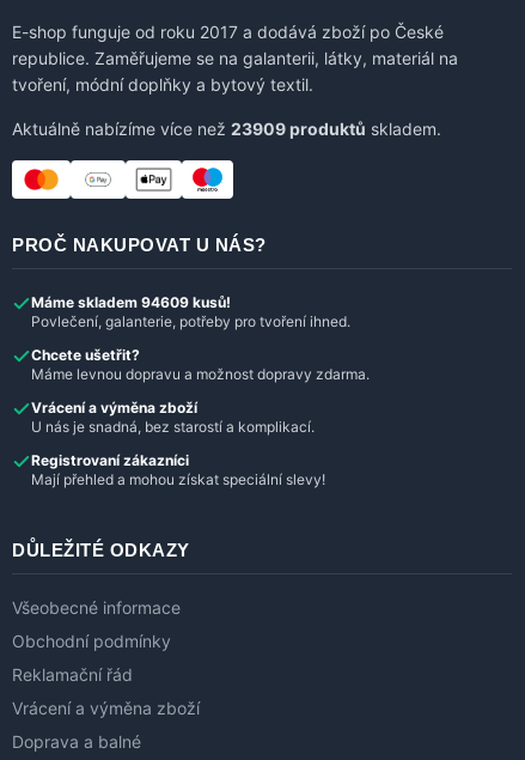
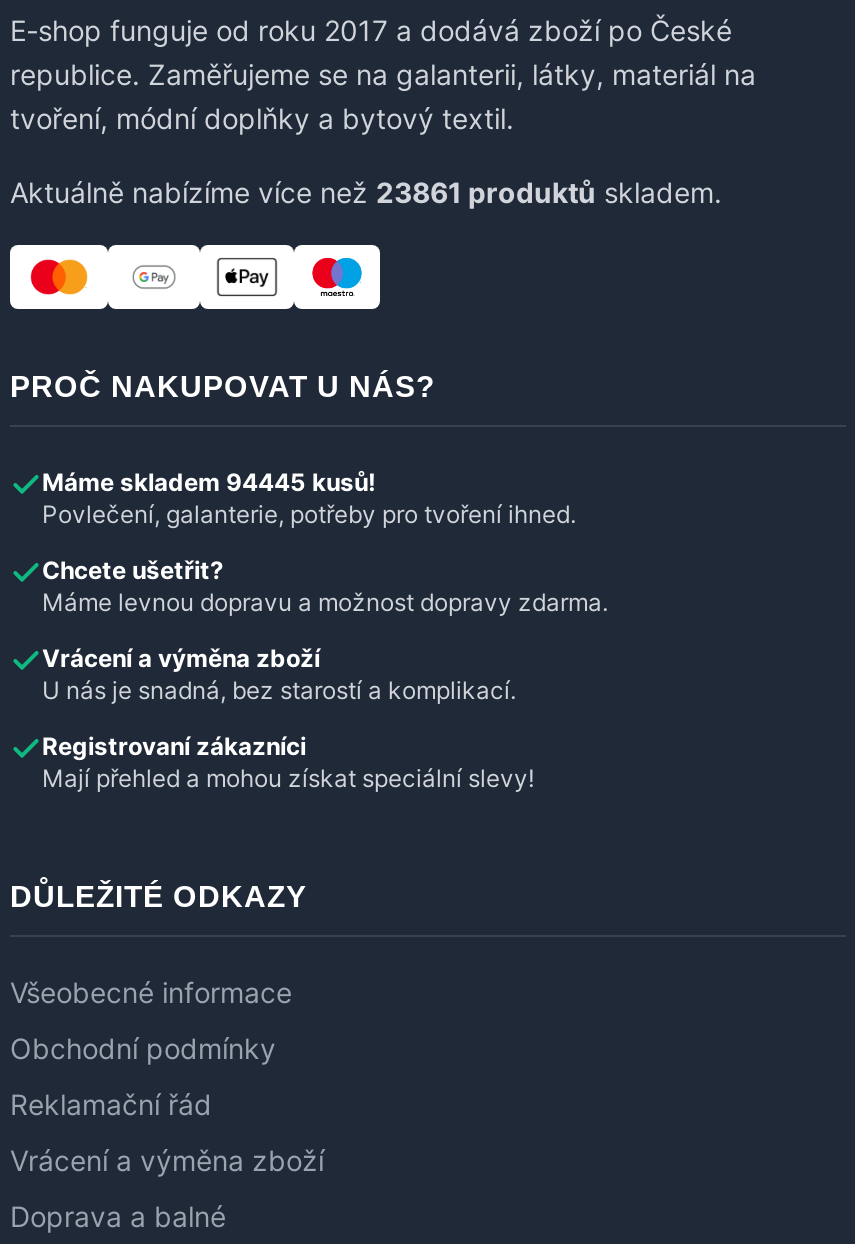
[12,118,441,139] Aktuálně nabízíme více než 23909 produktů skladem. -> [10,175,722,209] Aktuálně nabízíme více než 23861 produktů skladem.
[31,293,231,311] Máme skladem 94609 kusů! -> [42,467,376,497] Máme skladem 94445 kusů!

